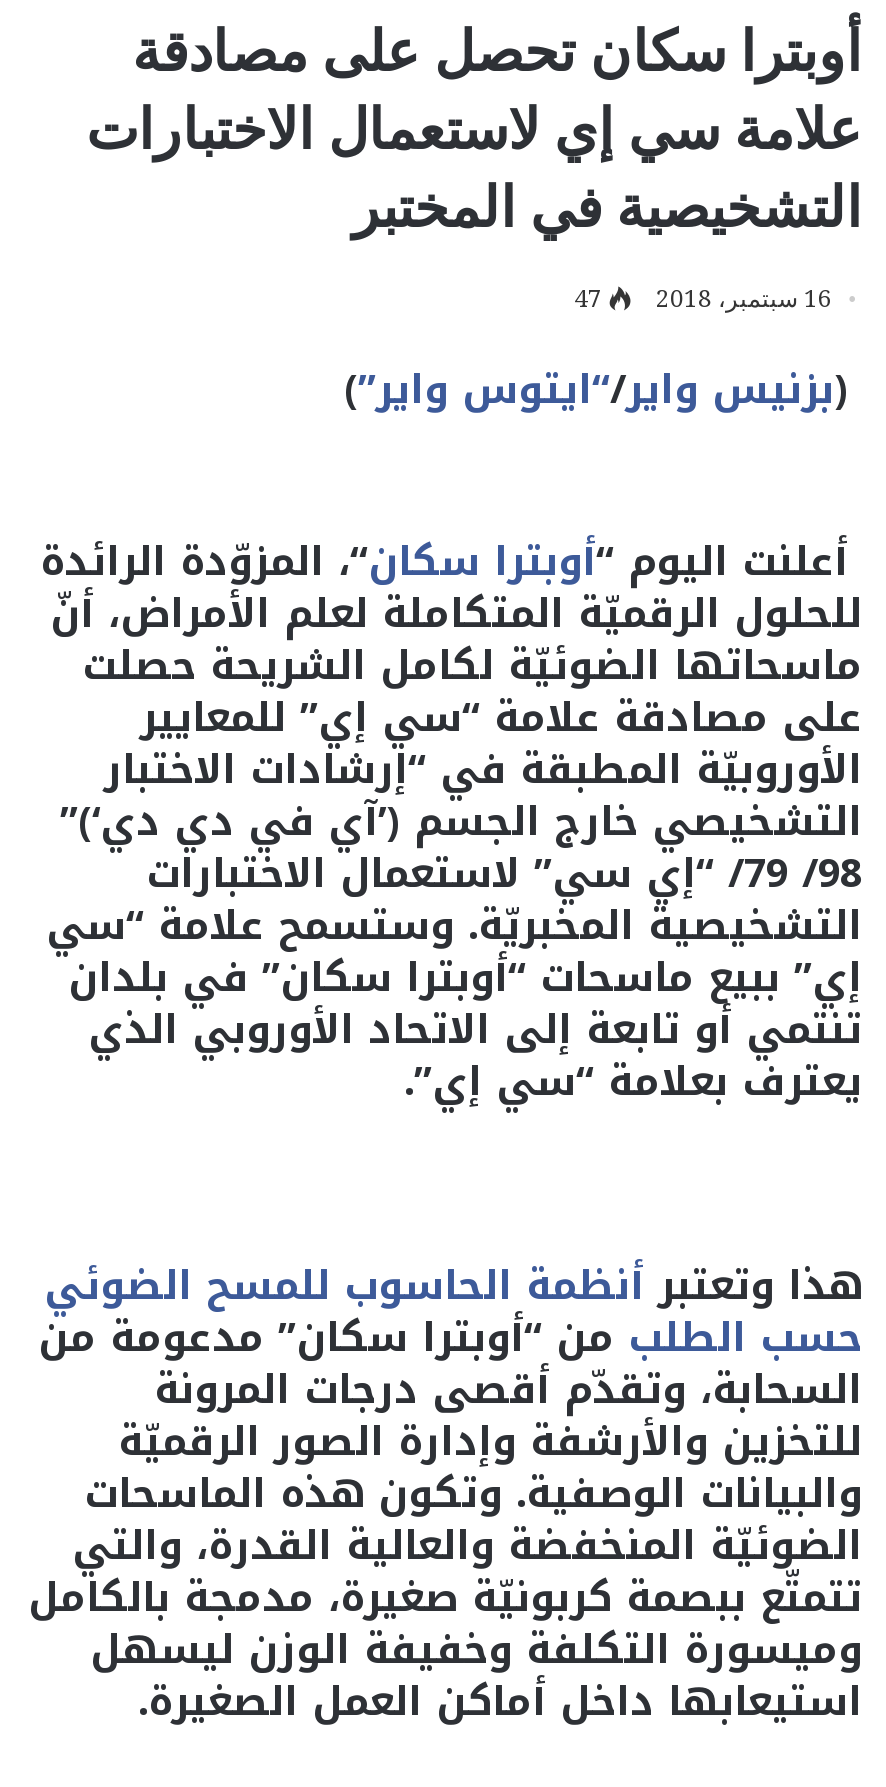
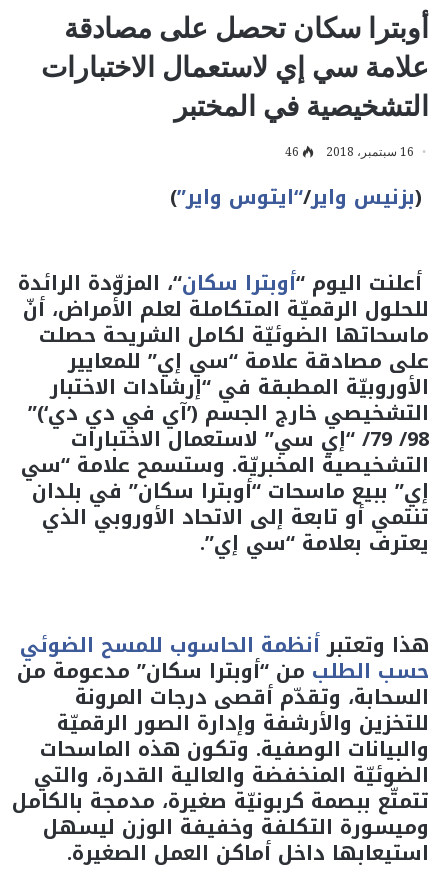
[574,282,602,316] 47 -> [285,143,299,160] 46

